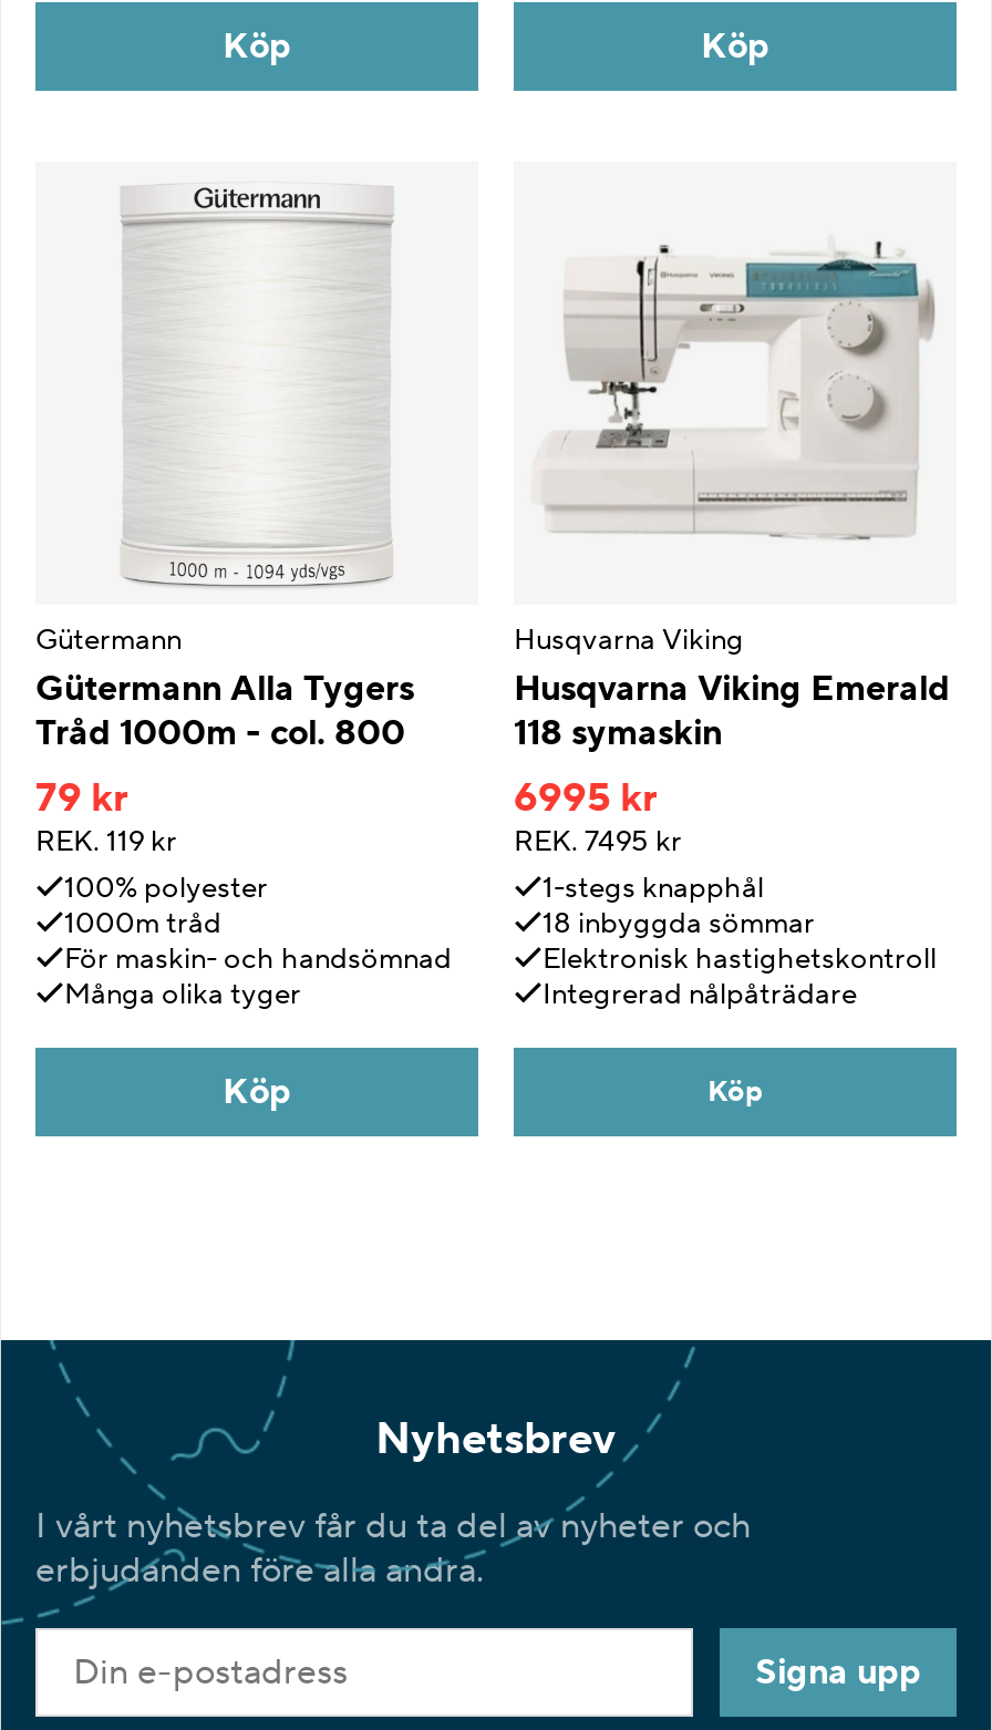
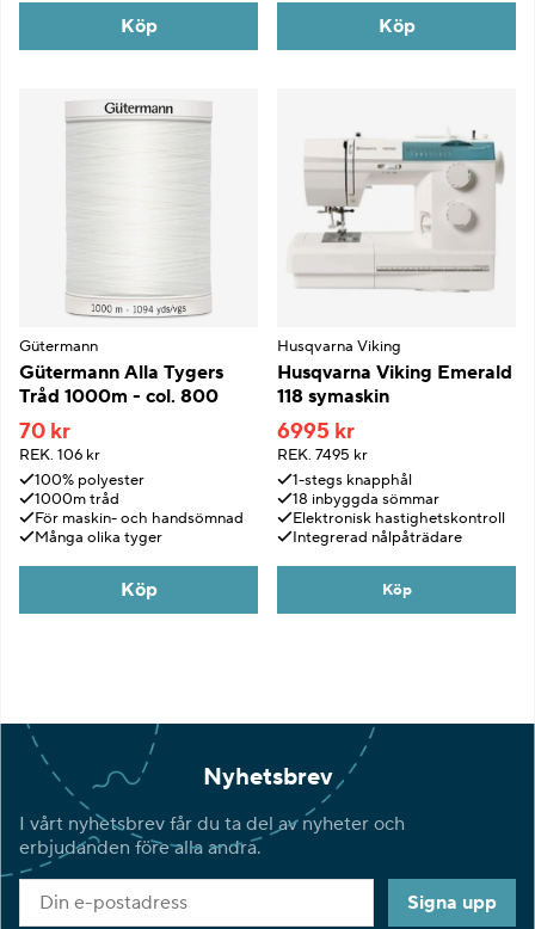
[35,773,128,824] 79 kr -> [19,418,70,446] 70 kr
[35,824,177,860] REK. 119 kr -> [19,446,100,465] REK. 106 kr

